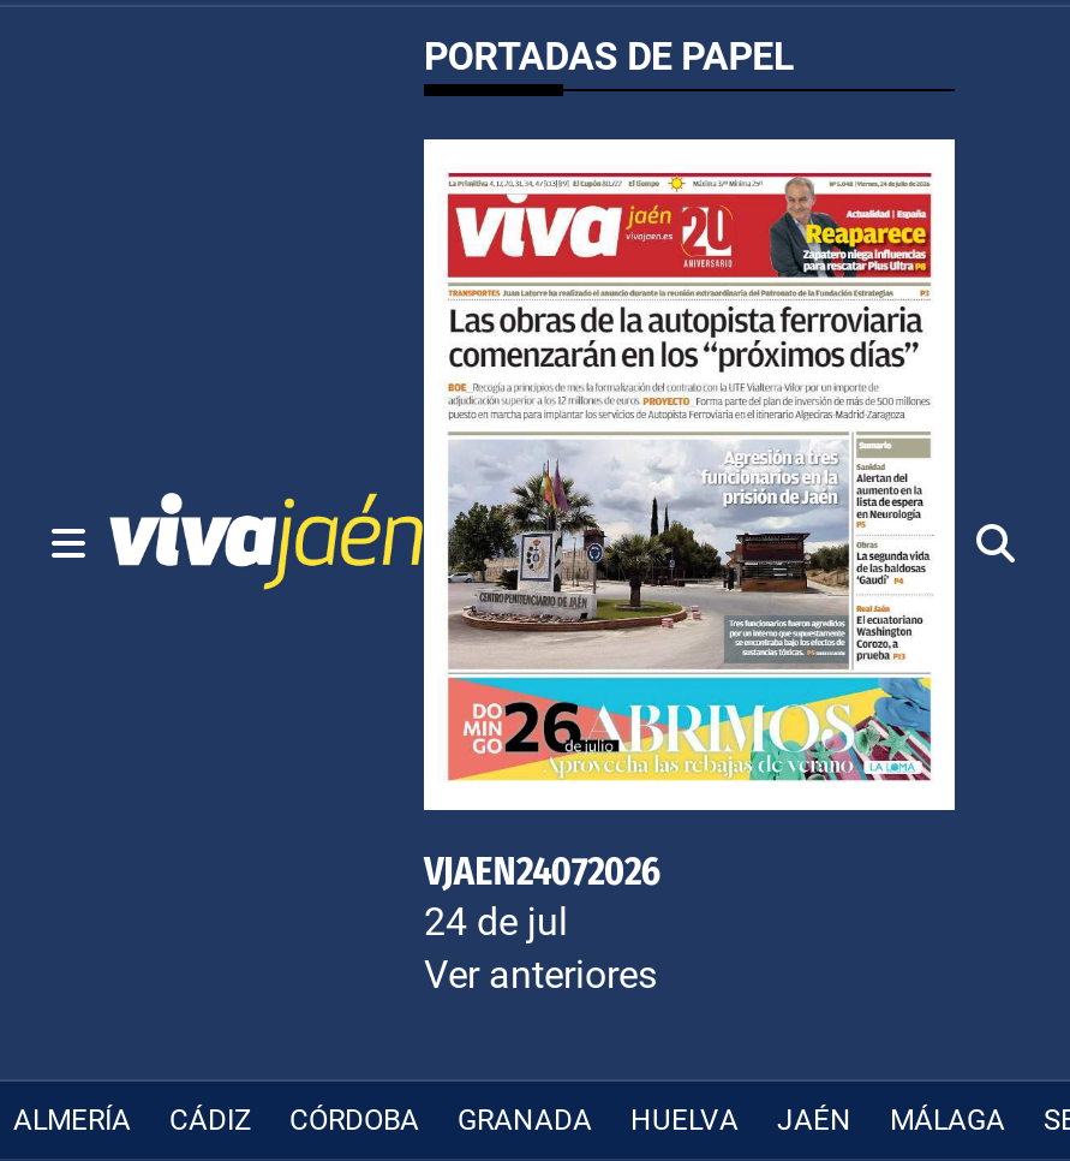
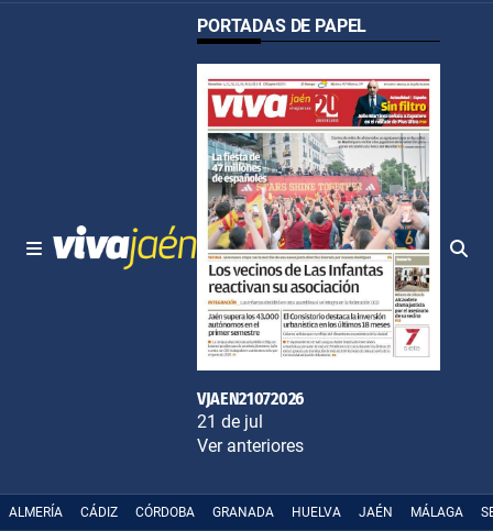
[424,175,933,943] [image] | VJAEN24072026 | 24 de jul -> [197,79,430,432] [image] | VJAEN21072026 | 21 de jul

